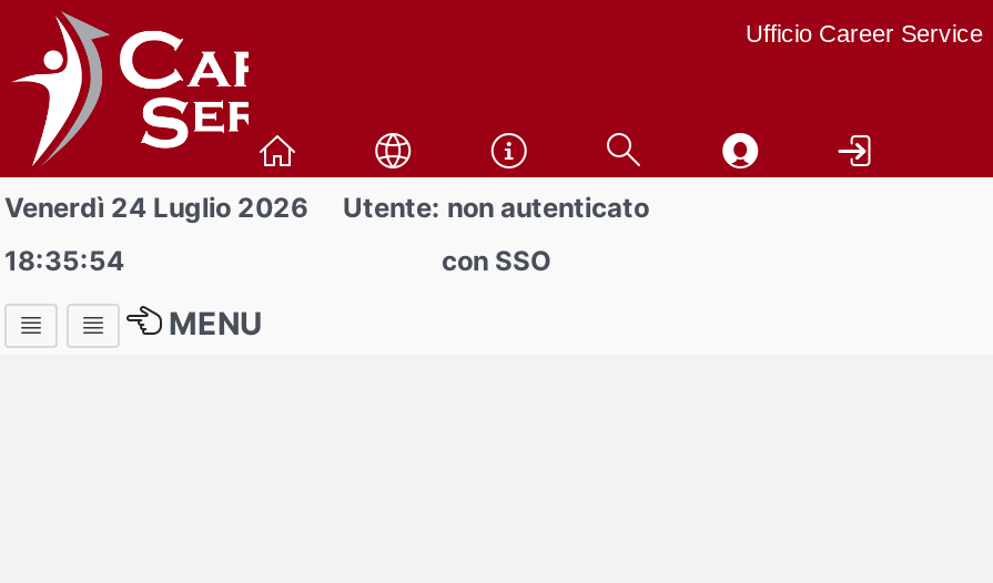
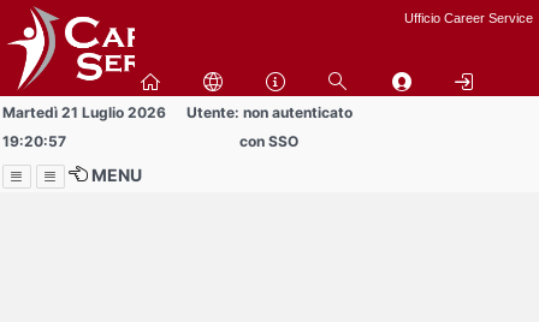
[4,191,308,224] Venerdì 24 Luglio 2026 -> [2,103,166,121] Martedì 21 Luglio 2026
[4,244,124,277] 18:35:54 -> [2,132,66,150] 19:20:57

